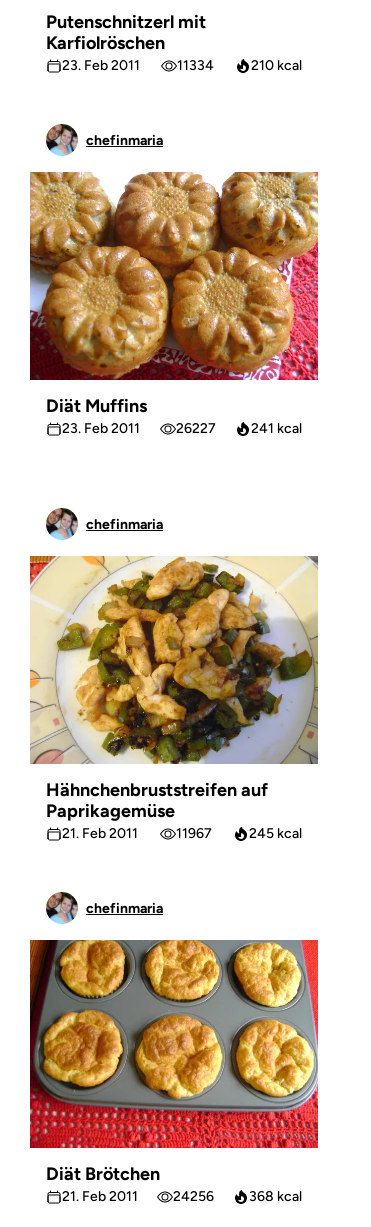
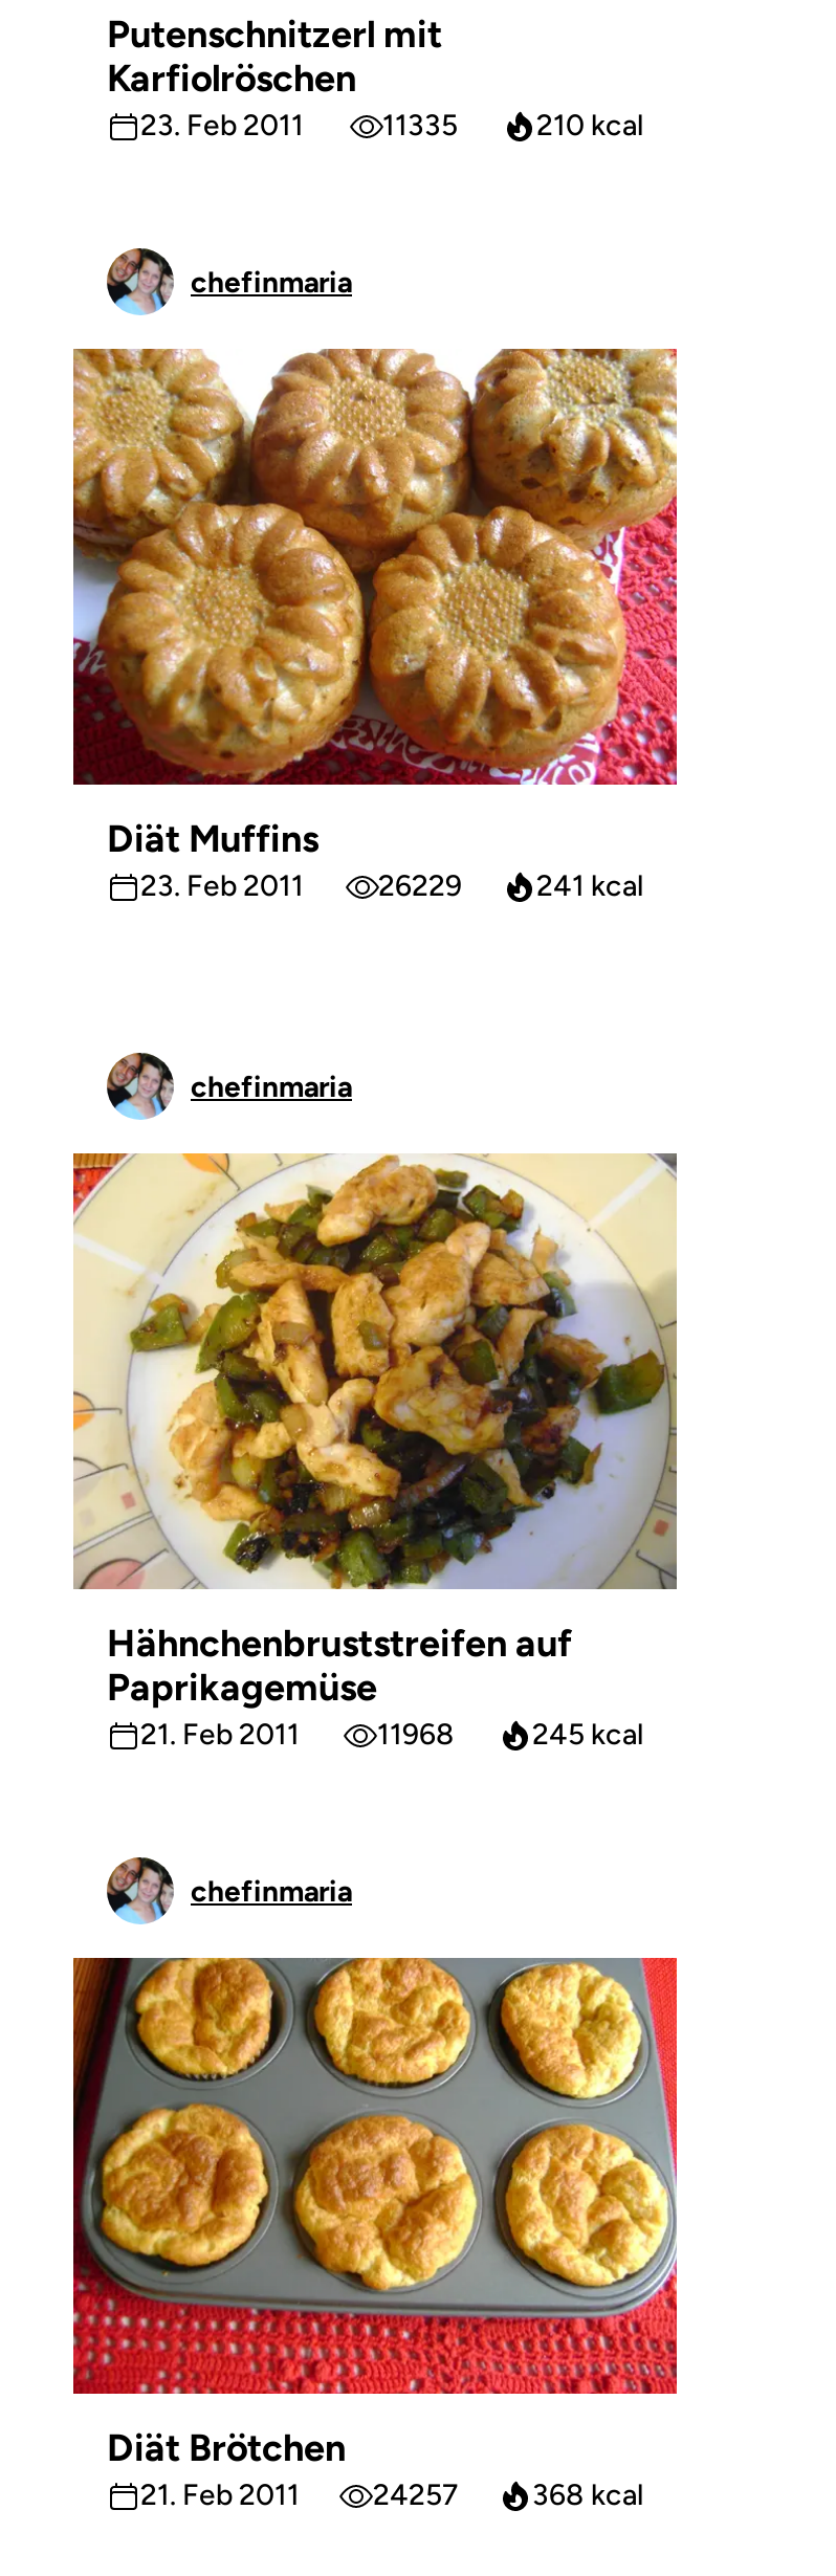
[177,57,214,74] 11334 -> [382,108,458,144] 11335
[175,420,215,437] 26227 -> [378,868,462,904] 26229
[175,825,211,842] 11967 -> [377,1717,455,1753] 11968
[173,1188,214,1205] 24256 -> [373,2478,459,2513] 24257

